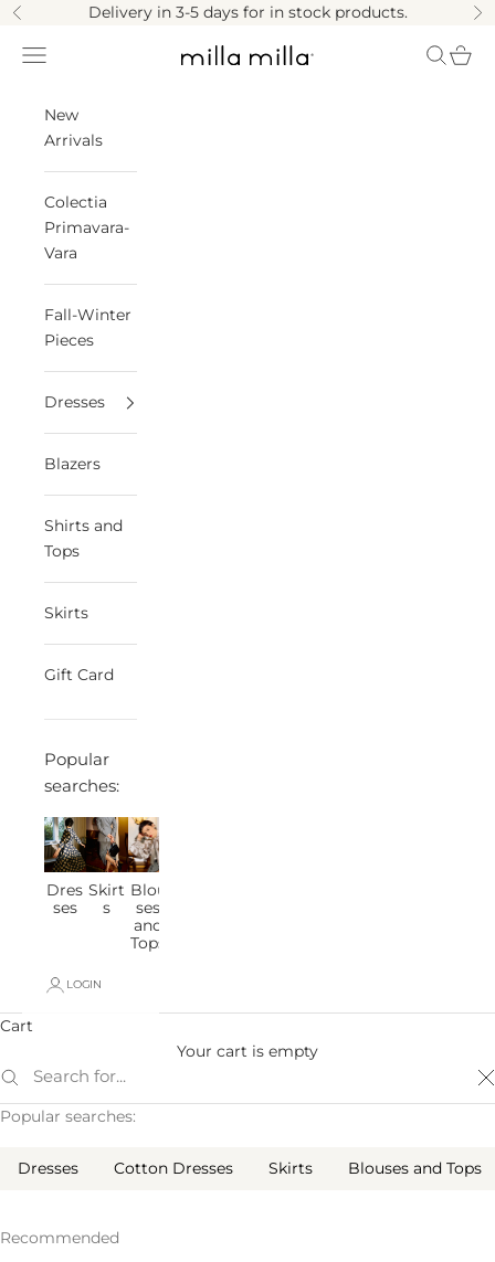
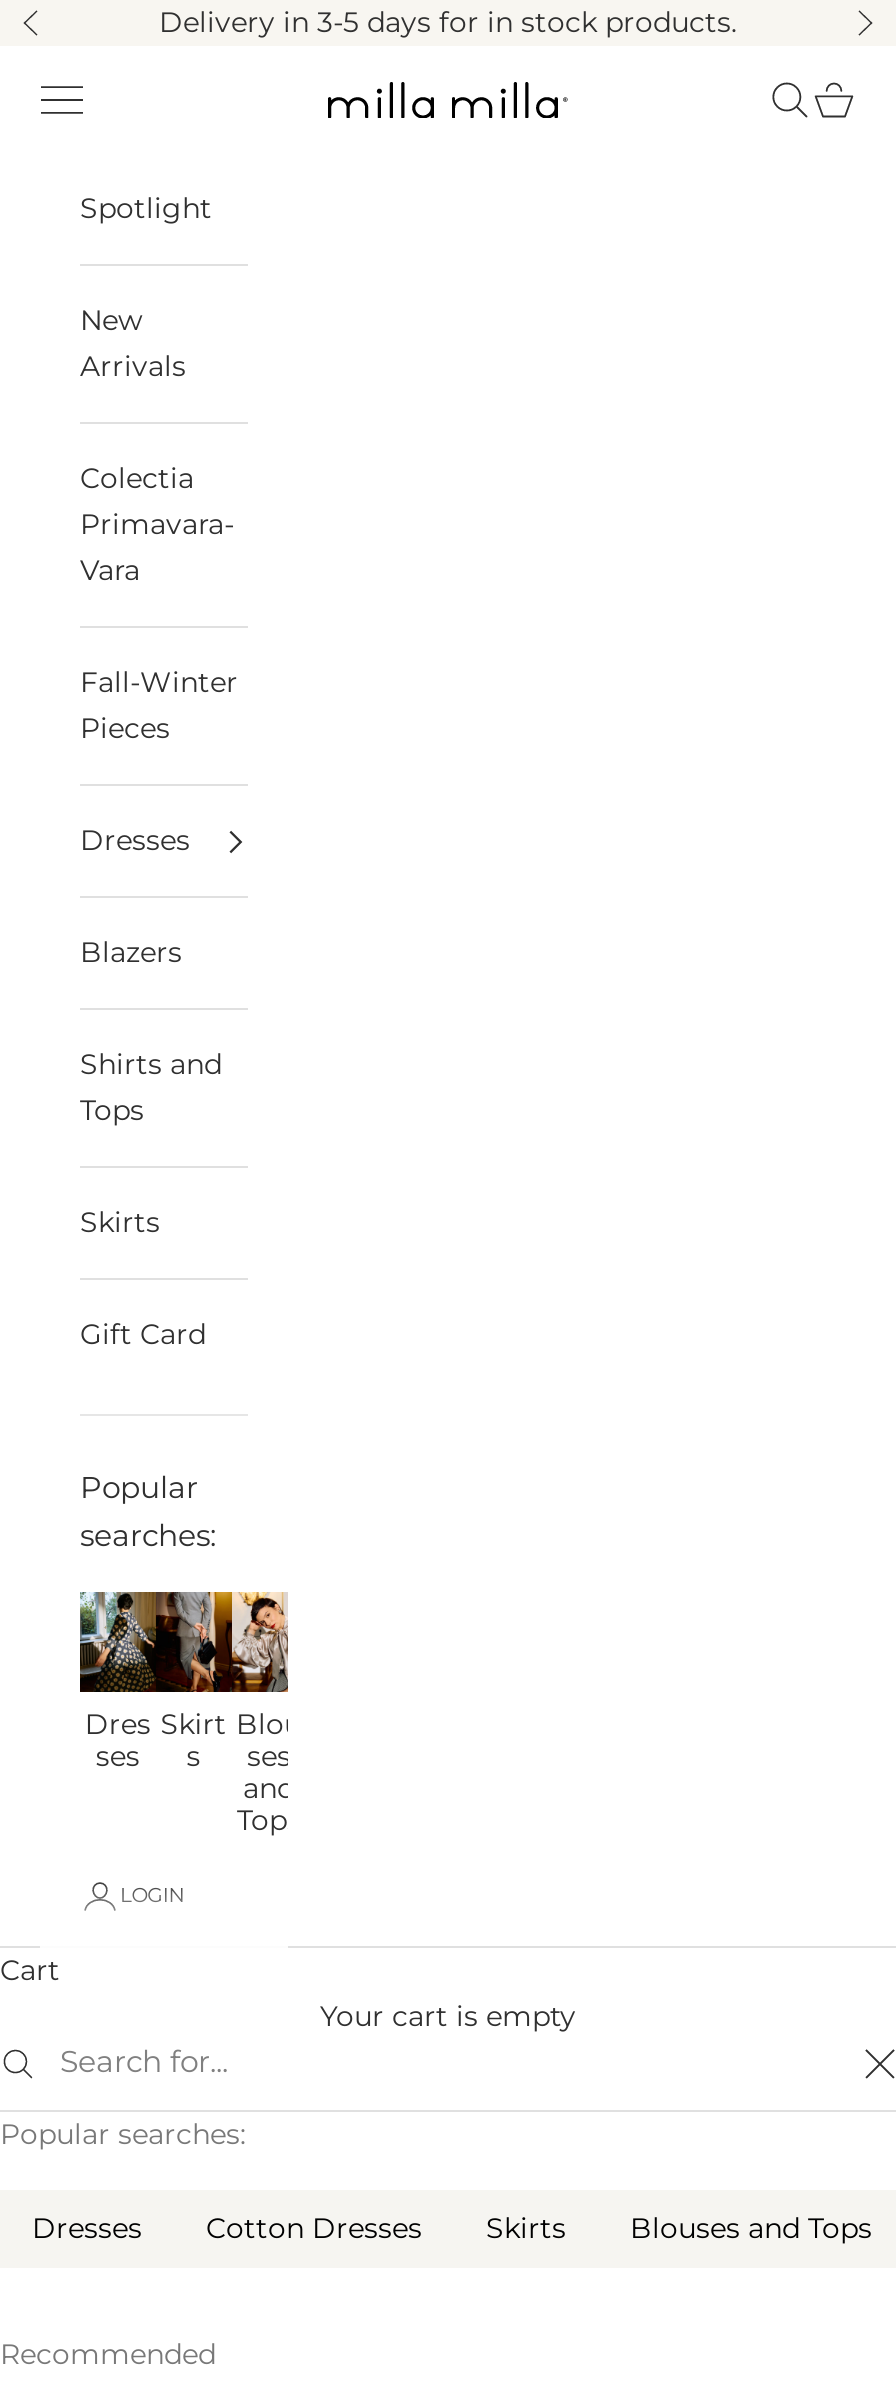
none -> [80,190,212,226] Spotlight

